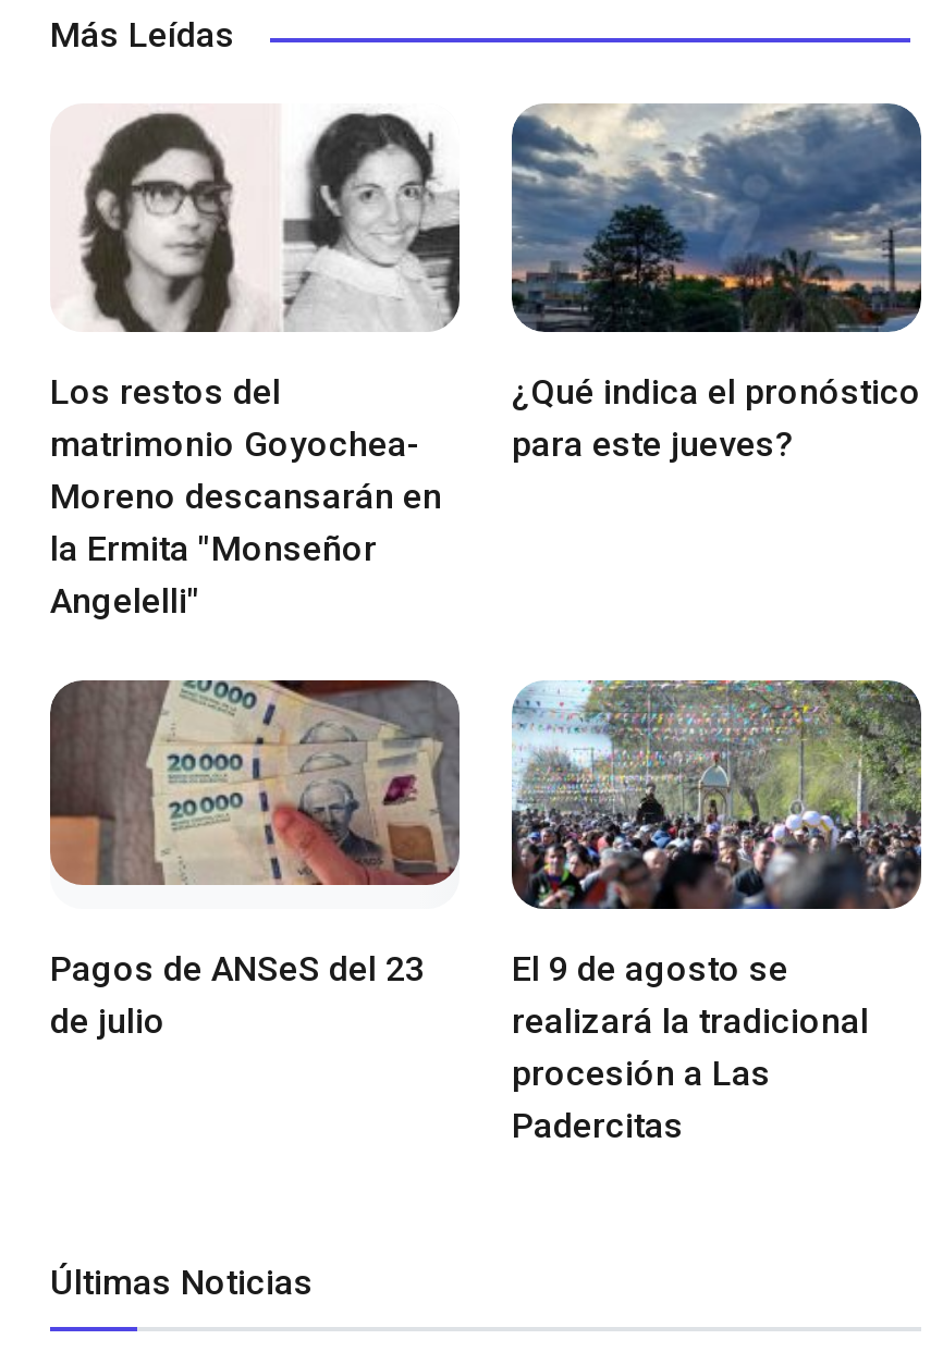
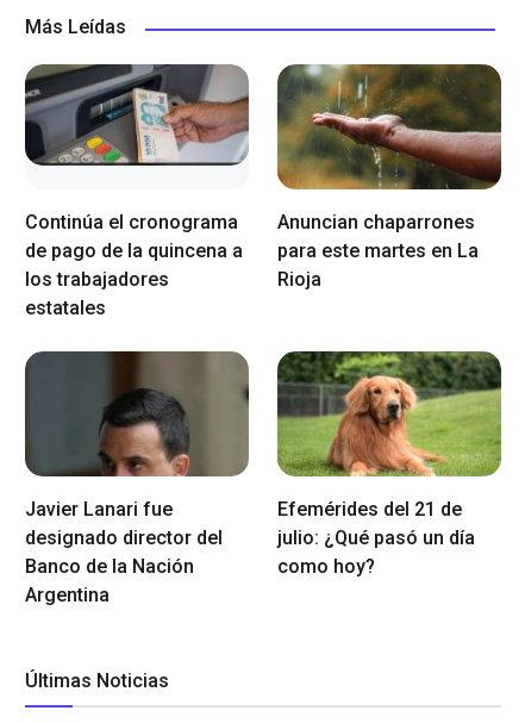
[50,110,462,622] [image] | Los restos del | matrimonio Goyochea- | Moreno descansarán en | la Ermita "Monseñor | Angelelli" -> [24,63,249,319] [image] | Continúa el cronograma | de pago de la quincena a | los trabajadores | estatales
[510,101,923,465] [image] | ¿Qué indica el pronóstico | para este jueves? -> [276,63,502,291] [image] | Anuncian chaparrones | para este martes en La | Rioja
[48,678,460,1043] [image] | Pagos de ANSeS del 23 | de julio -> [24,350,249,607] [image] | Javier Lanari fue | designado director del | Banco de la Nación | Argentina
[510,678,923,1147] [image] | El 9 de agosto se | realizará la tradicional | procesión a Las | Padercitas -> [276,350,501,578] [image] | Efemérides del 21 de | julio: ¿Qué pasó un día | como hoy?

